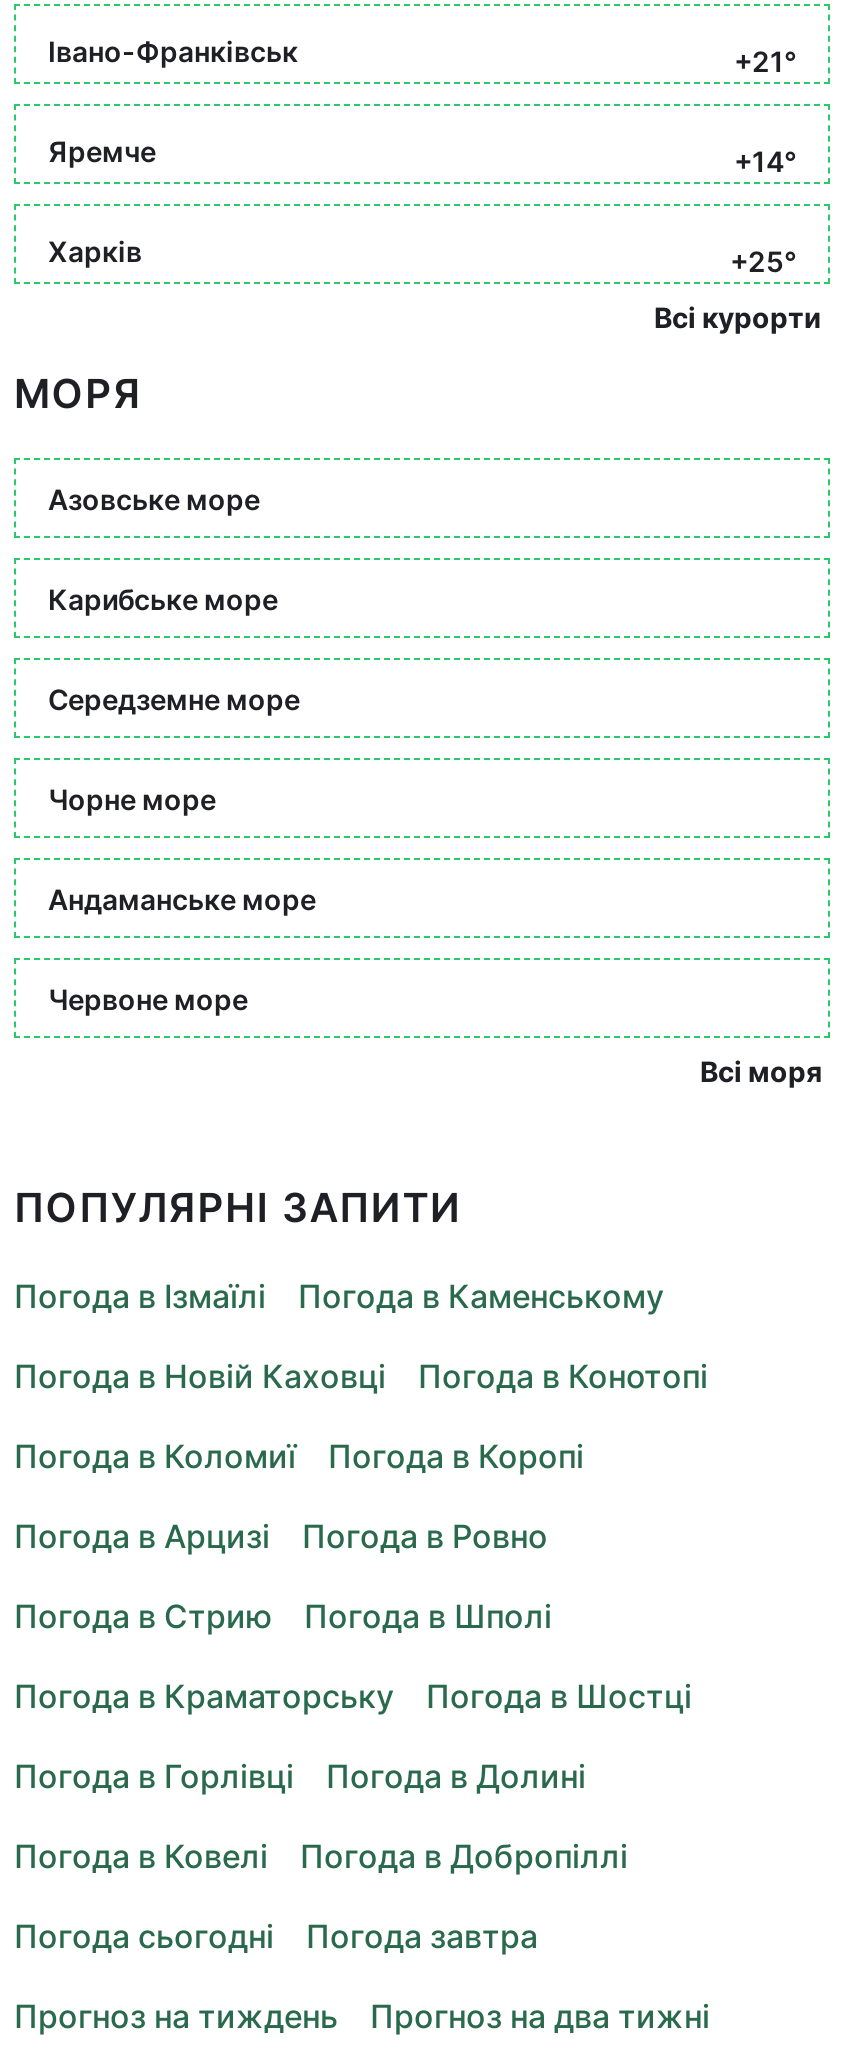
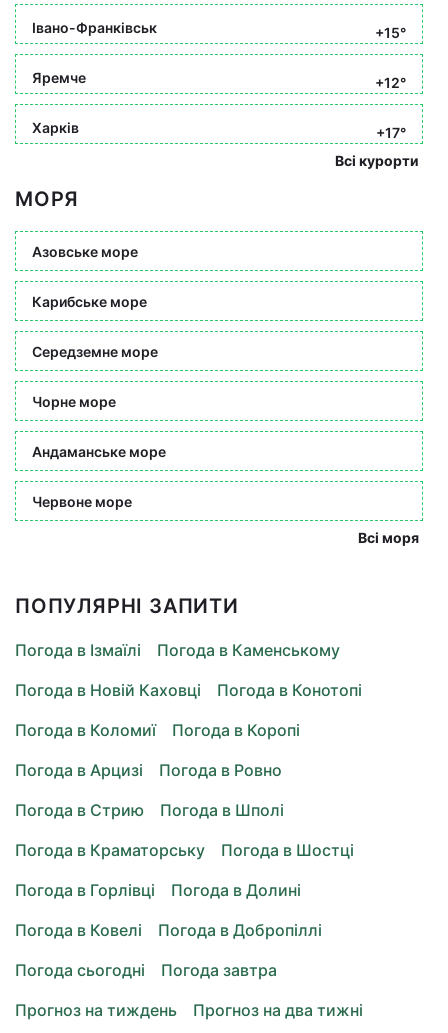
[734,44,796,78] +21° -> [375,24,406,41] +15°
[734,144,796,178] +14° -> [375,74,406,91] +12°
[730,244,796,278] +25° -> [376,124,406,141] +17°

